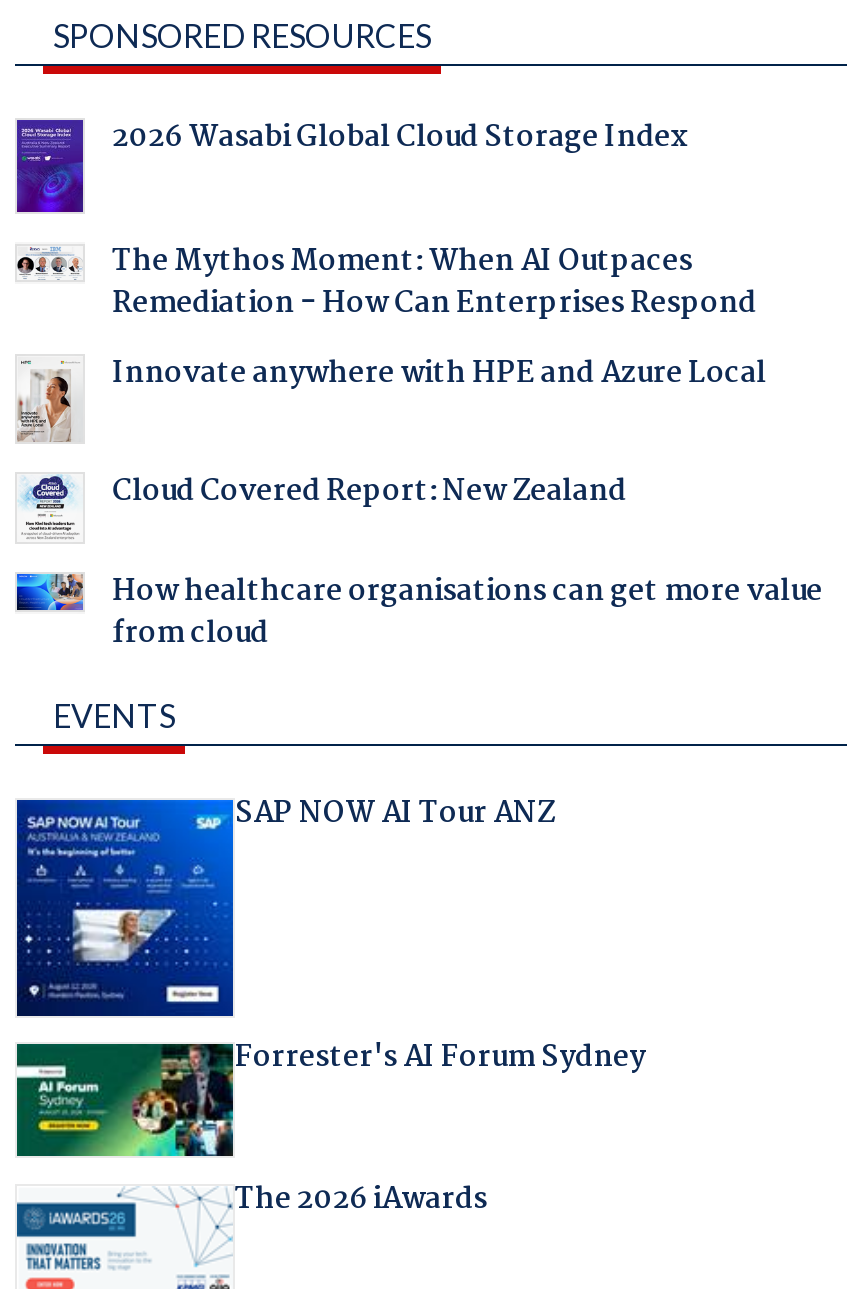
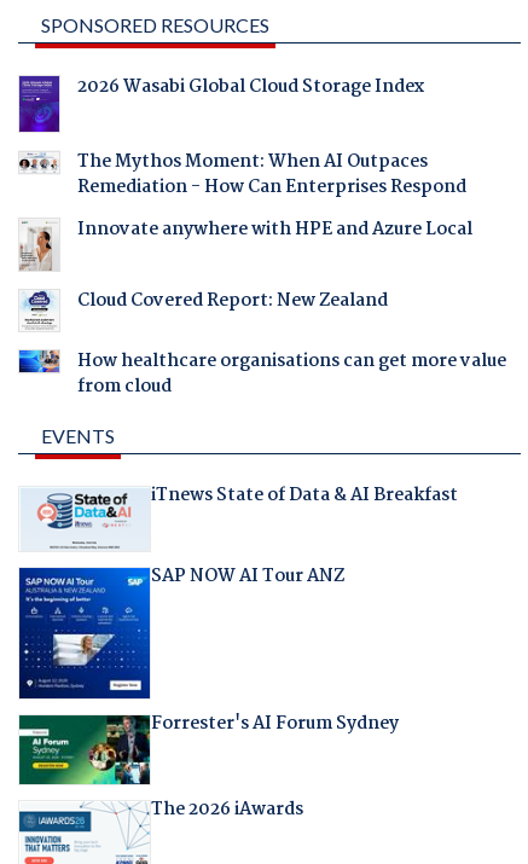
none -> [22,480,458,550] [image] | iTnews State of Data & AI Breakfast

